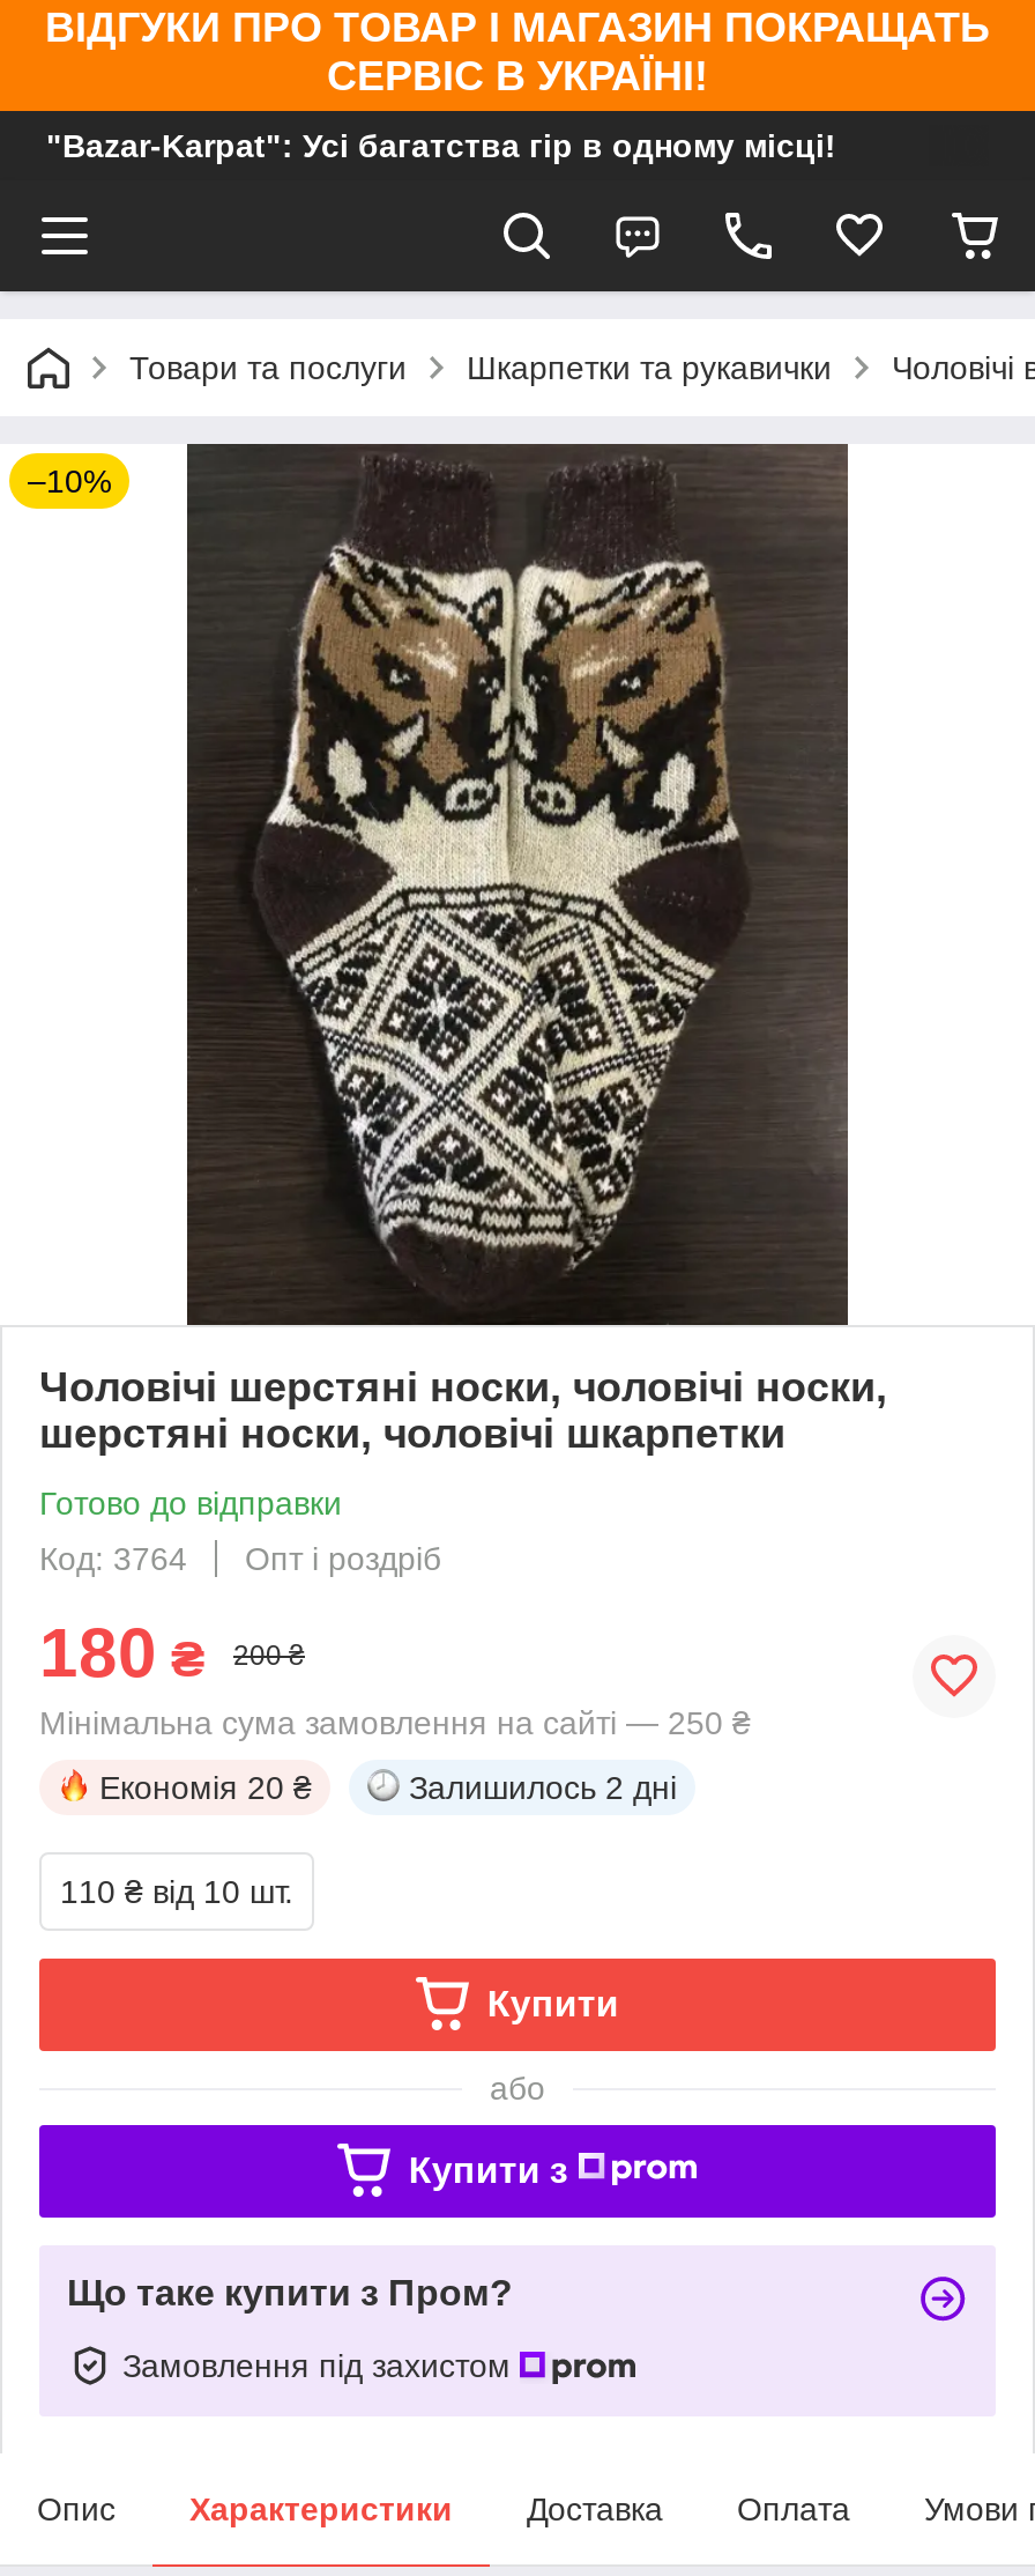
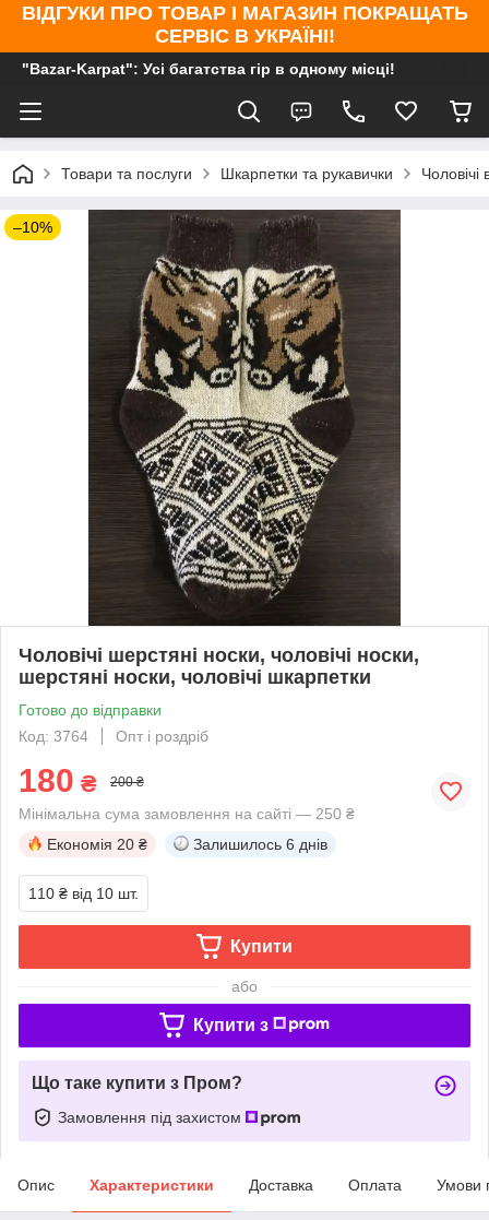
[409,1769,677,1806] Залишилось 2 дні -> [193,835,327,853] Залишилось 6 днів

